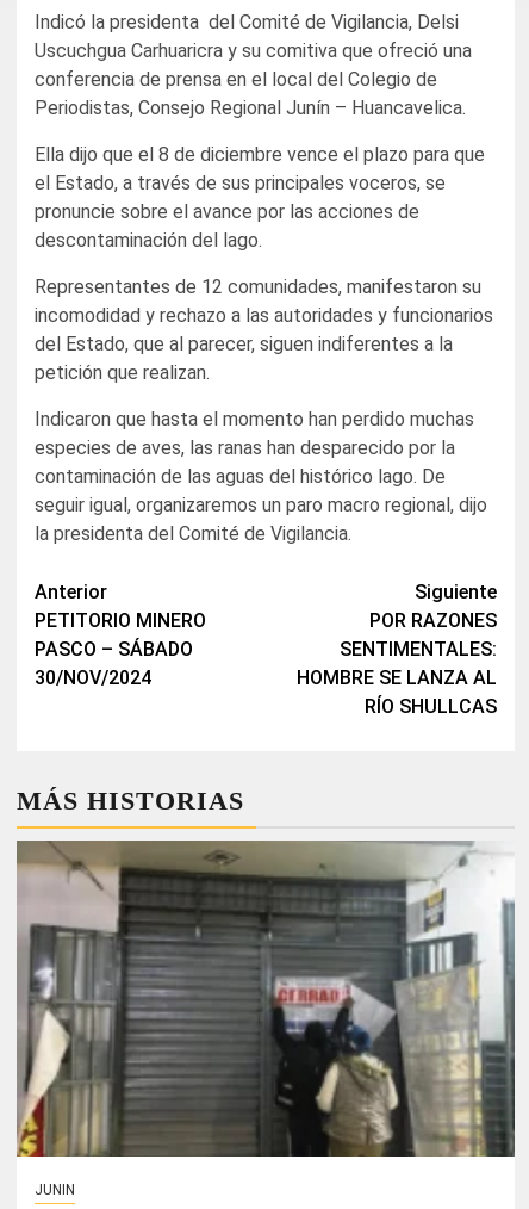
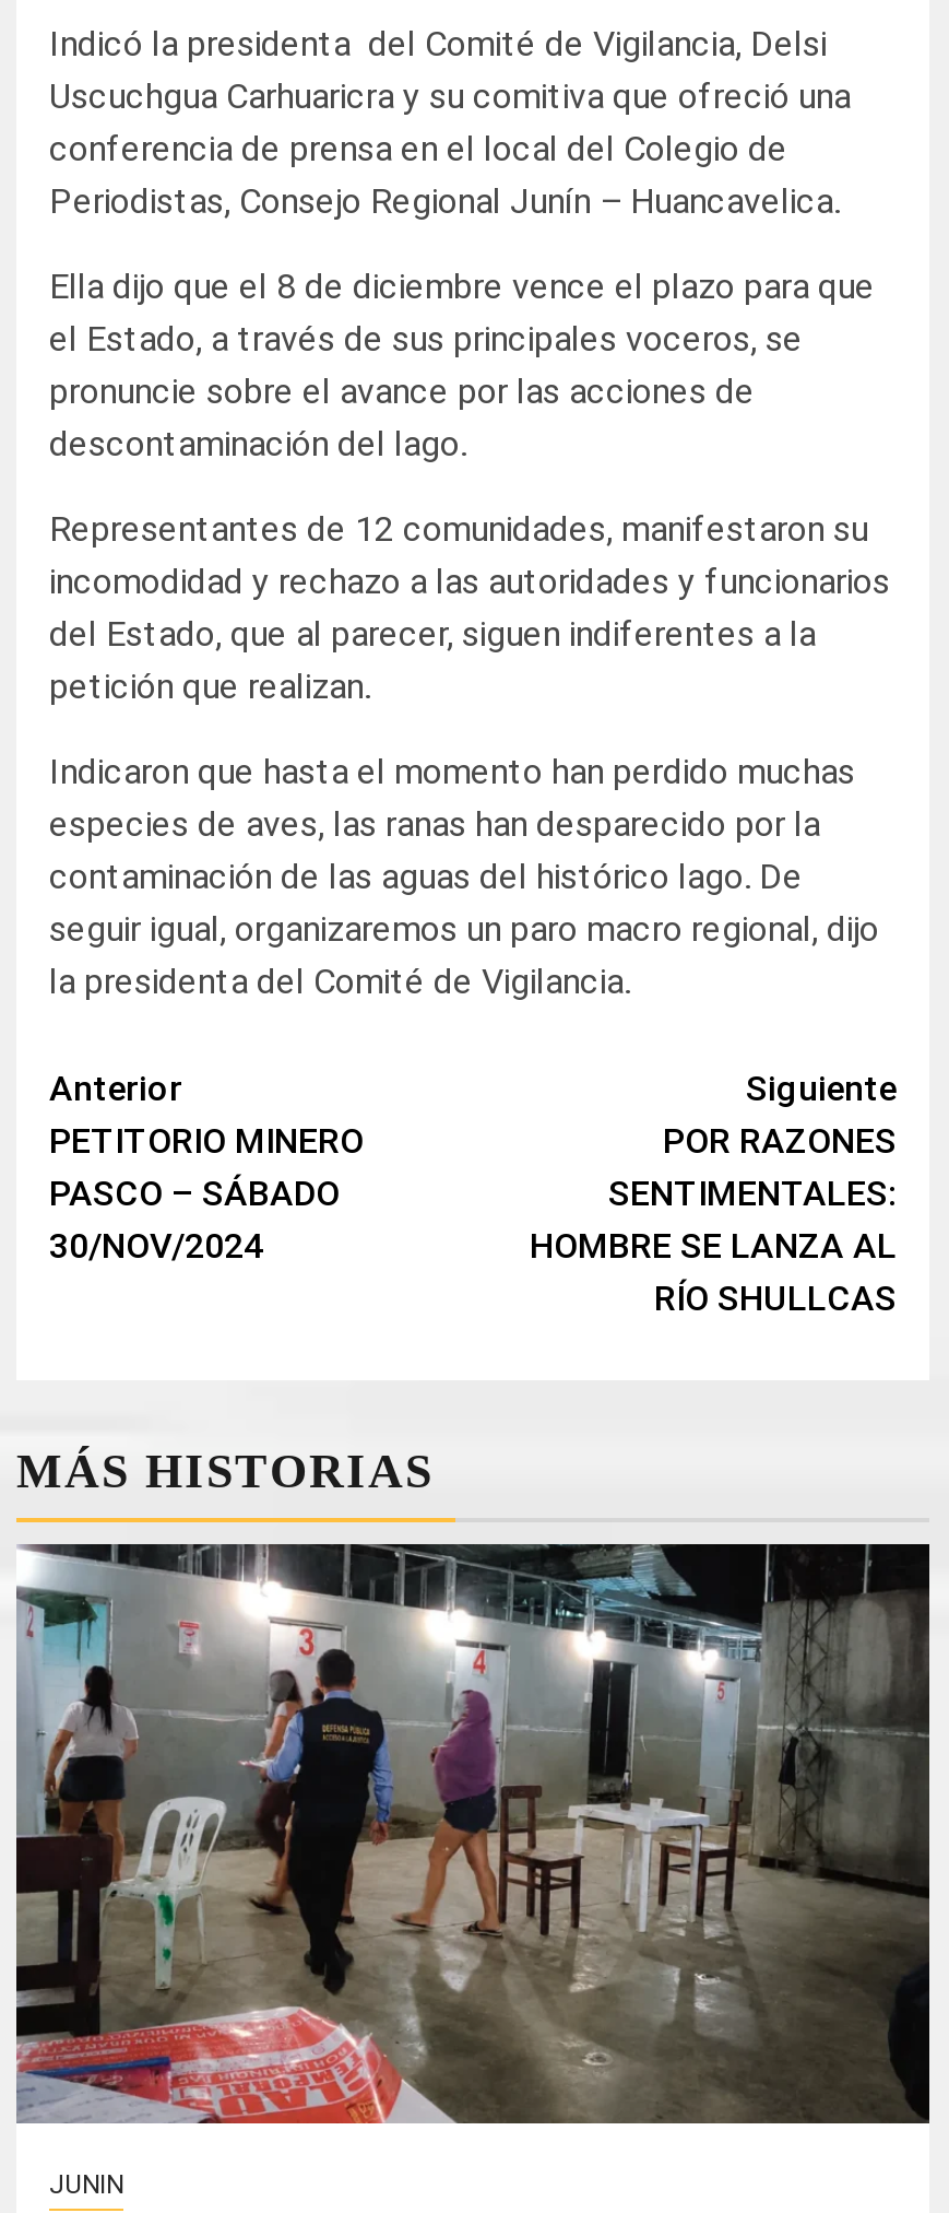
[15,841,515,1158] [image] -> [16,1541,932,2124] [image]

